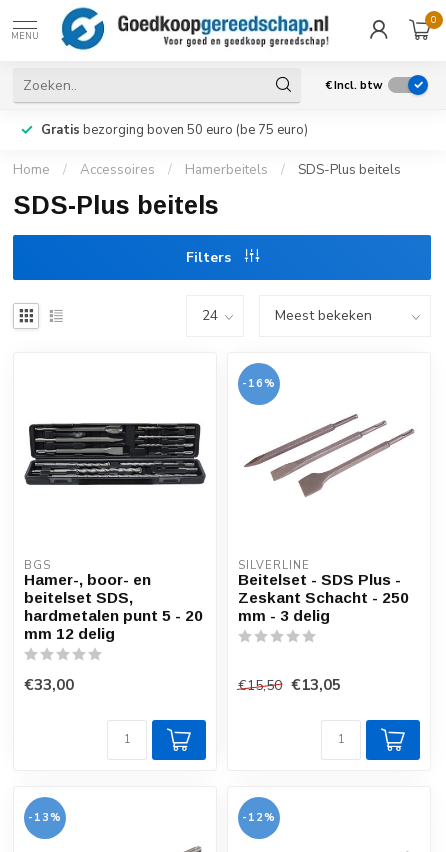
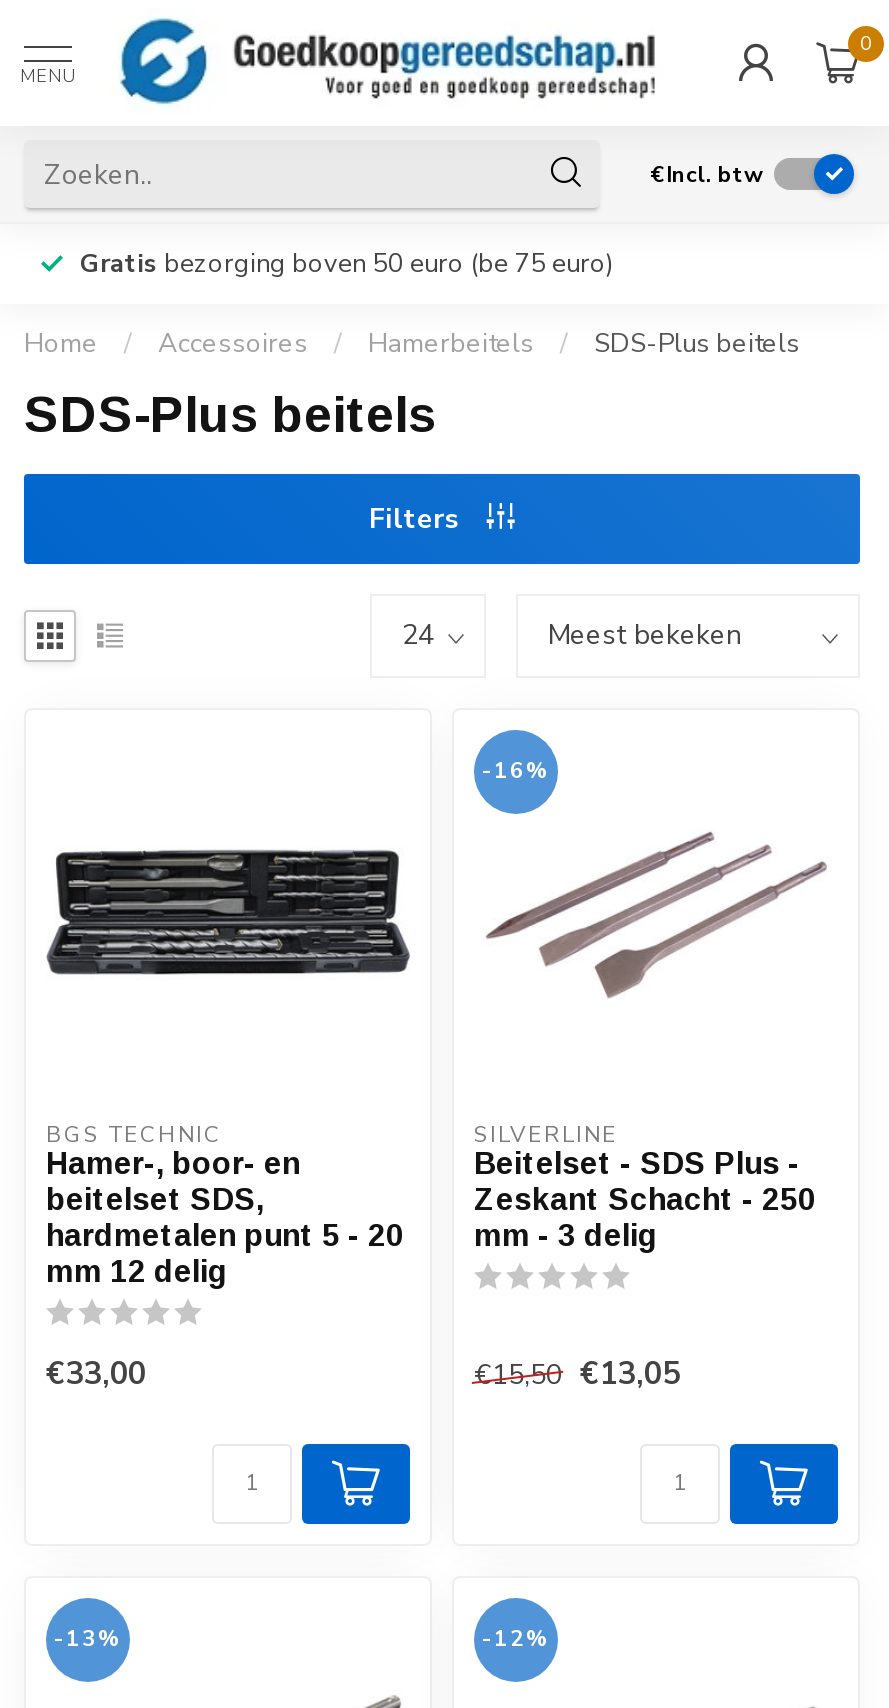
[24,558,51,573] BGS -> [46,1120,222,1150] BGS TECHNIC

